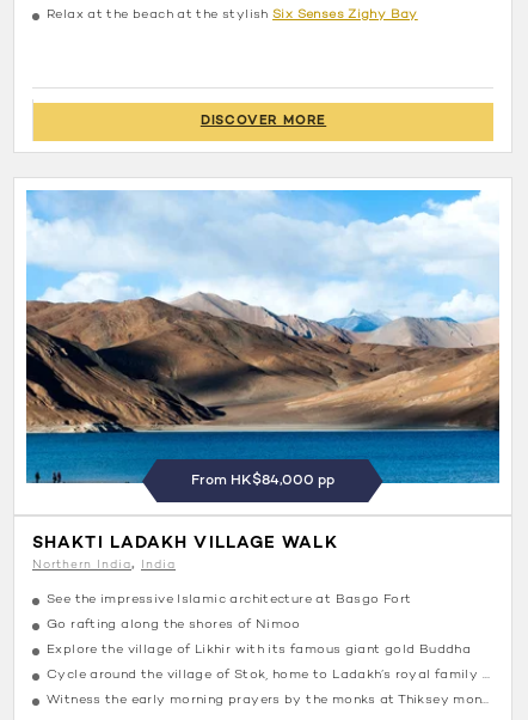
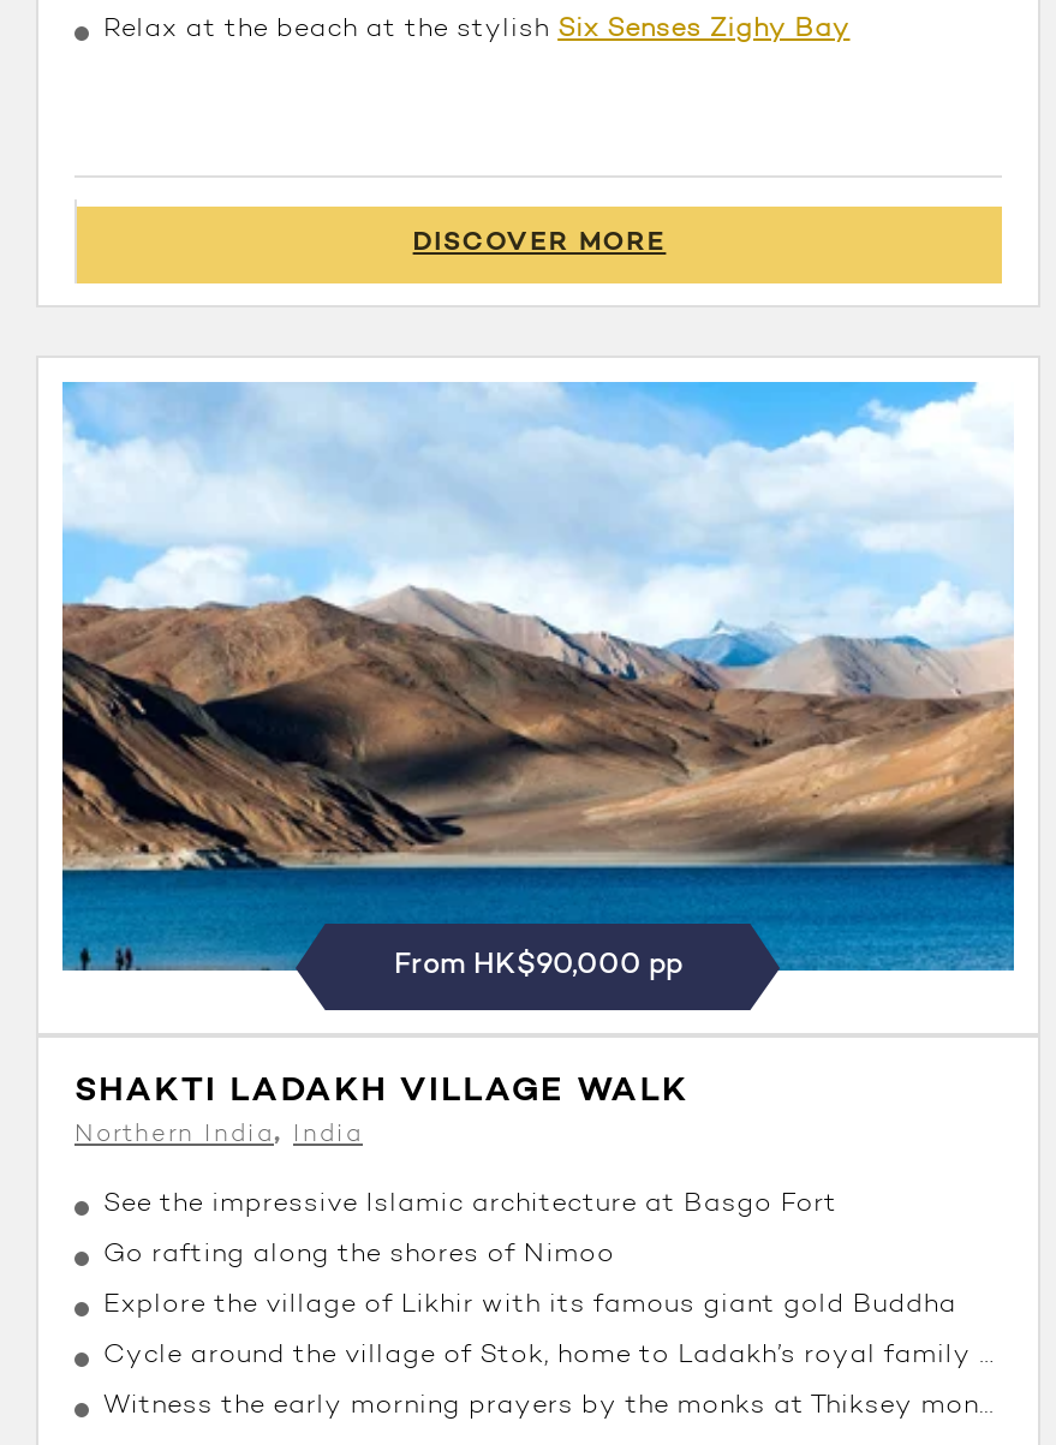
[191,474,334,488] From HK$84,000 pp -> [394,952,682,981] From HK$90,000 pp

